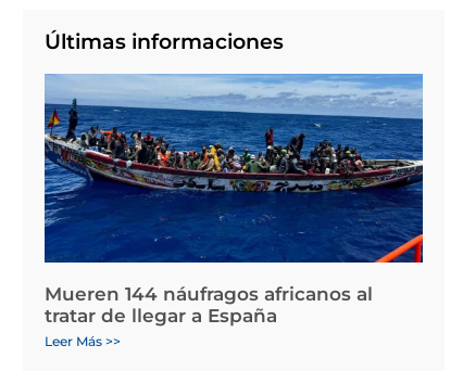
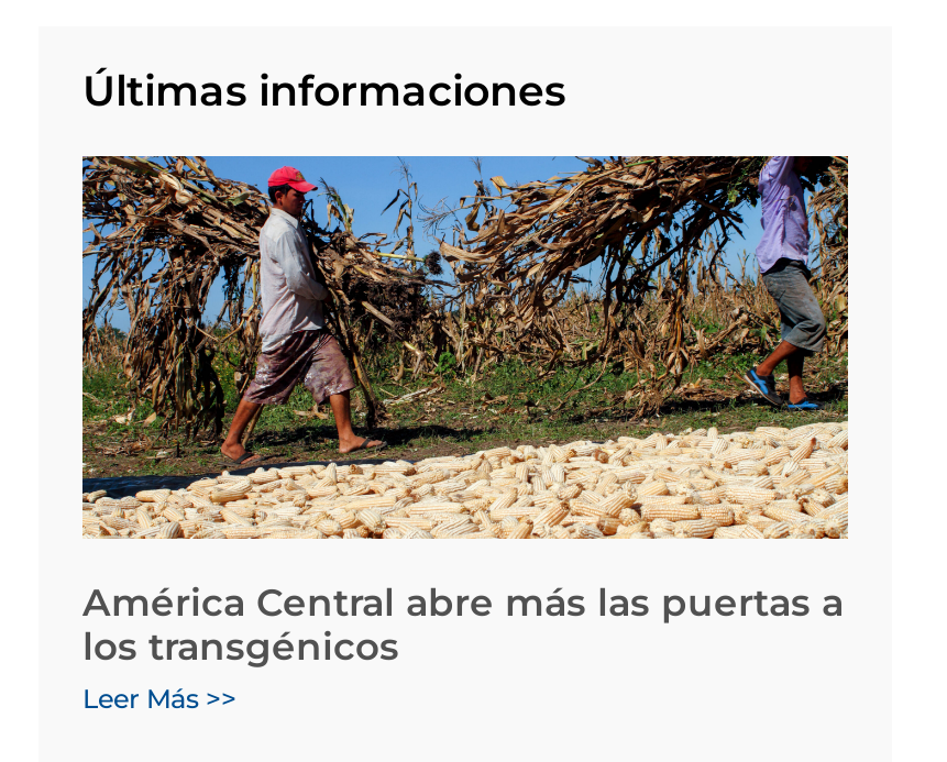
[43,73,424,327] [image] | Mueren 144 náufragos africanos al | tratar de llegar a España -> [80,154,850,669] [image] | América Central abre más las puertas a | los transgénicos

